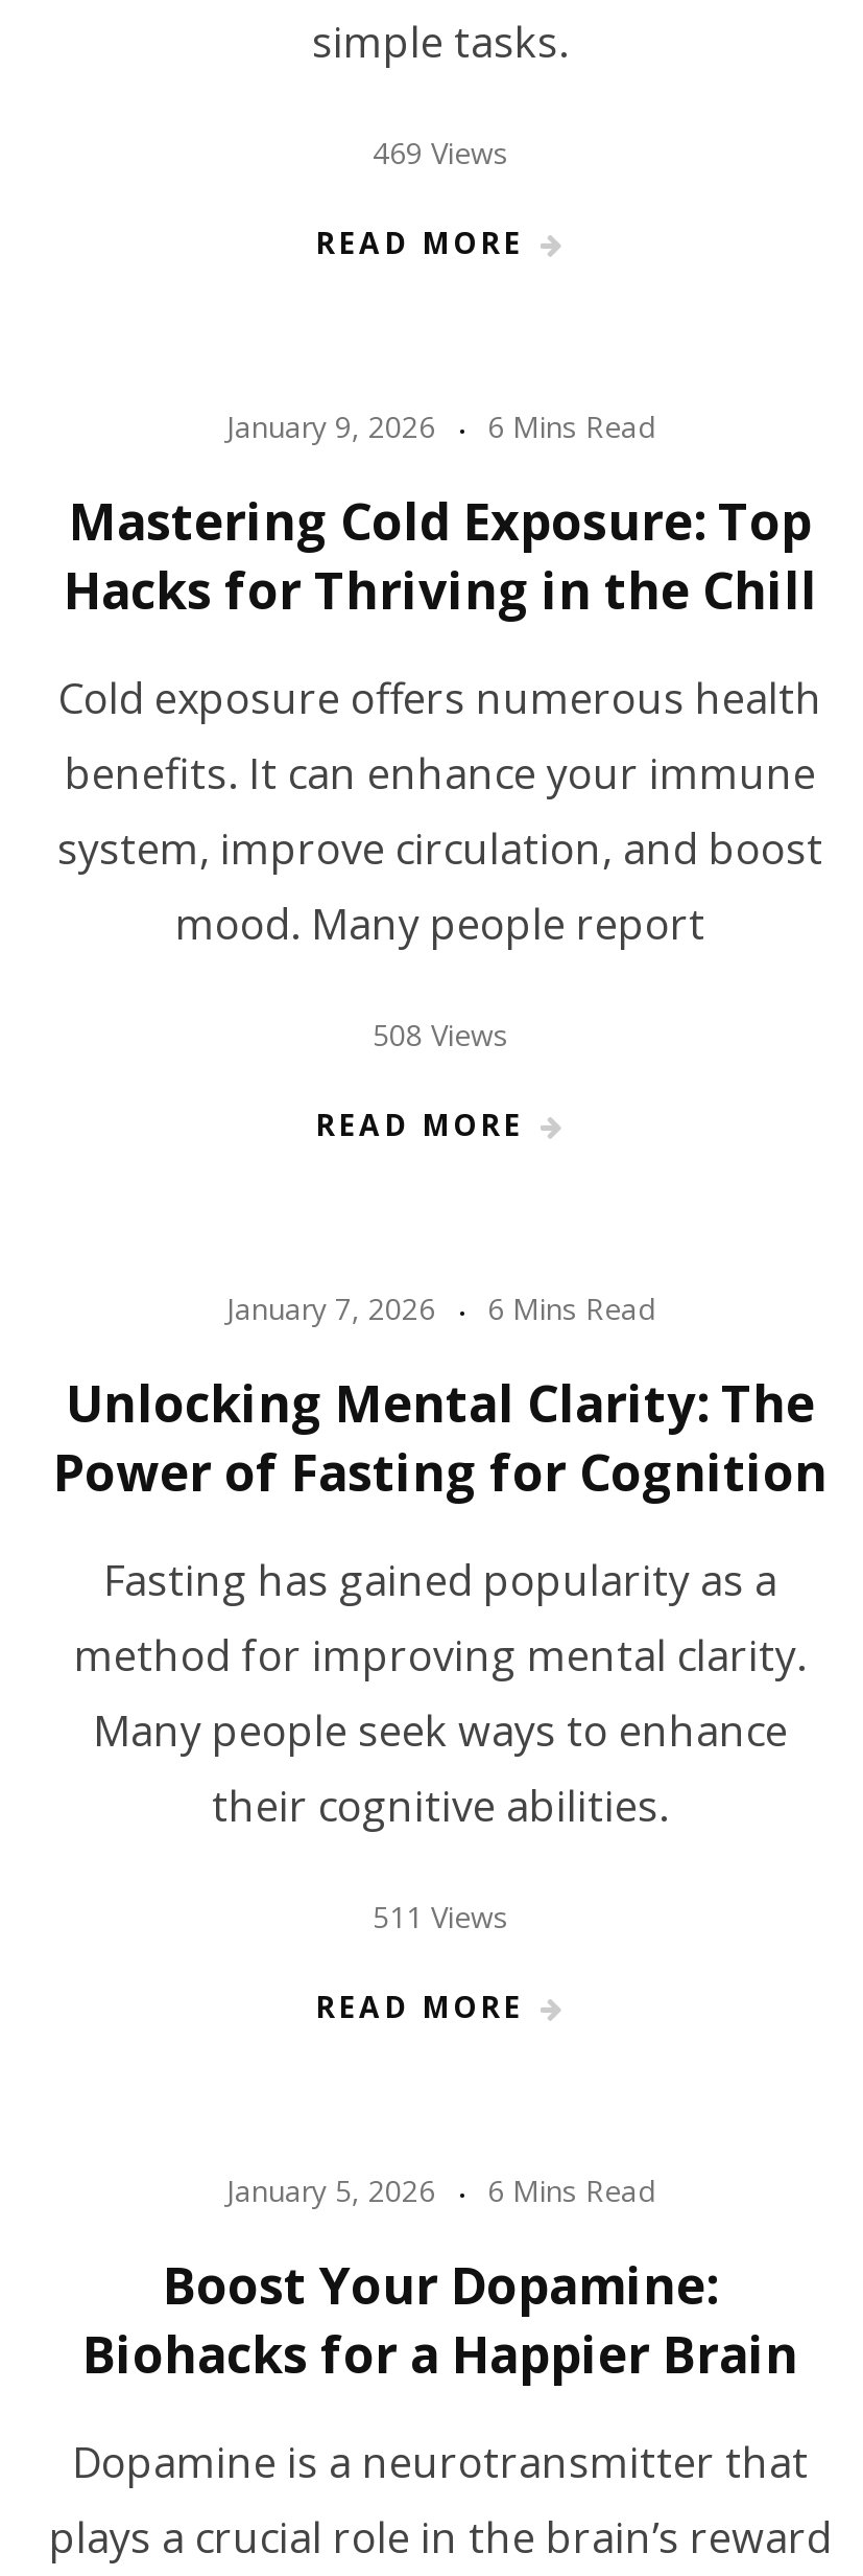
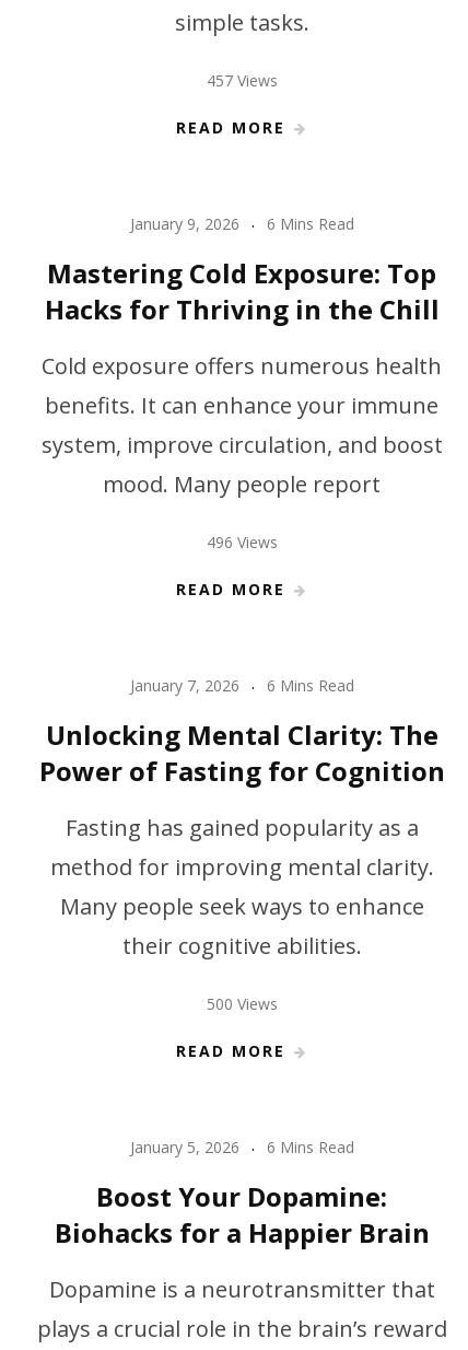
[373,133,508,172] 469 Views -> [206,70,277,91] 457 Views
[373,1015,508,1054] 508 Views -> [206,532,277,552] 496 Views
[373,1897,508,1936] 511 Views -> [206,993,277,1014] 500 Views

